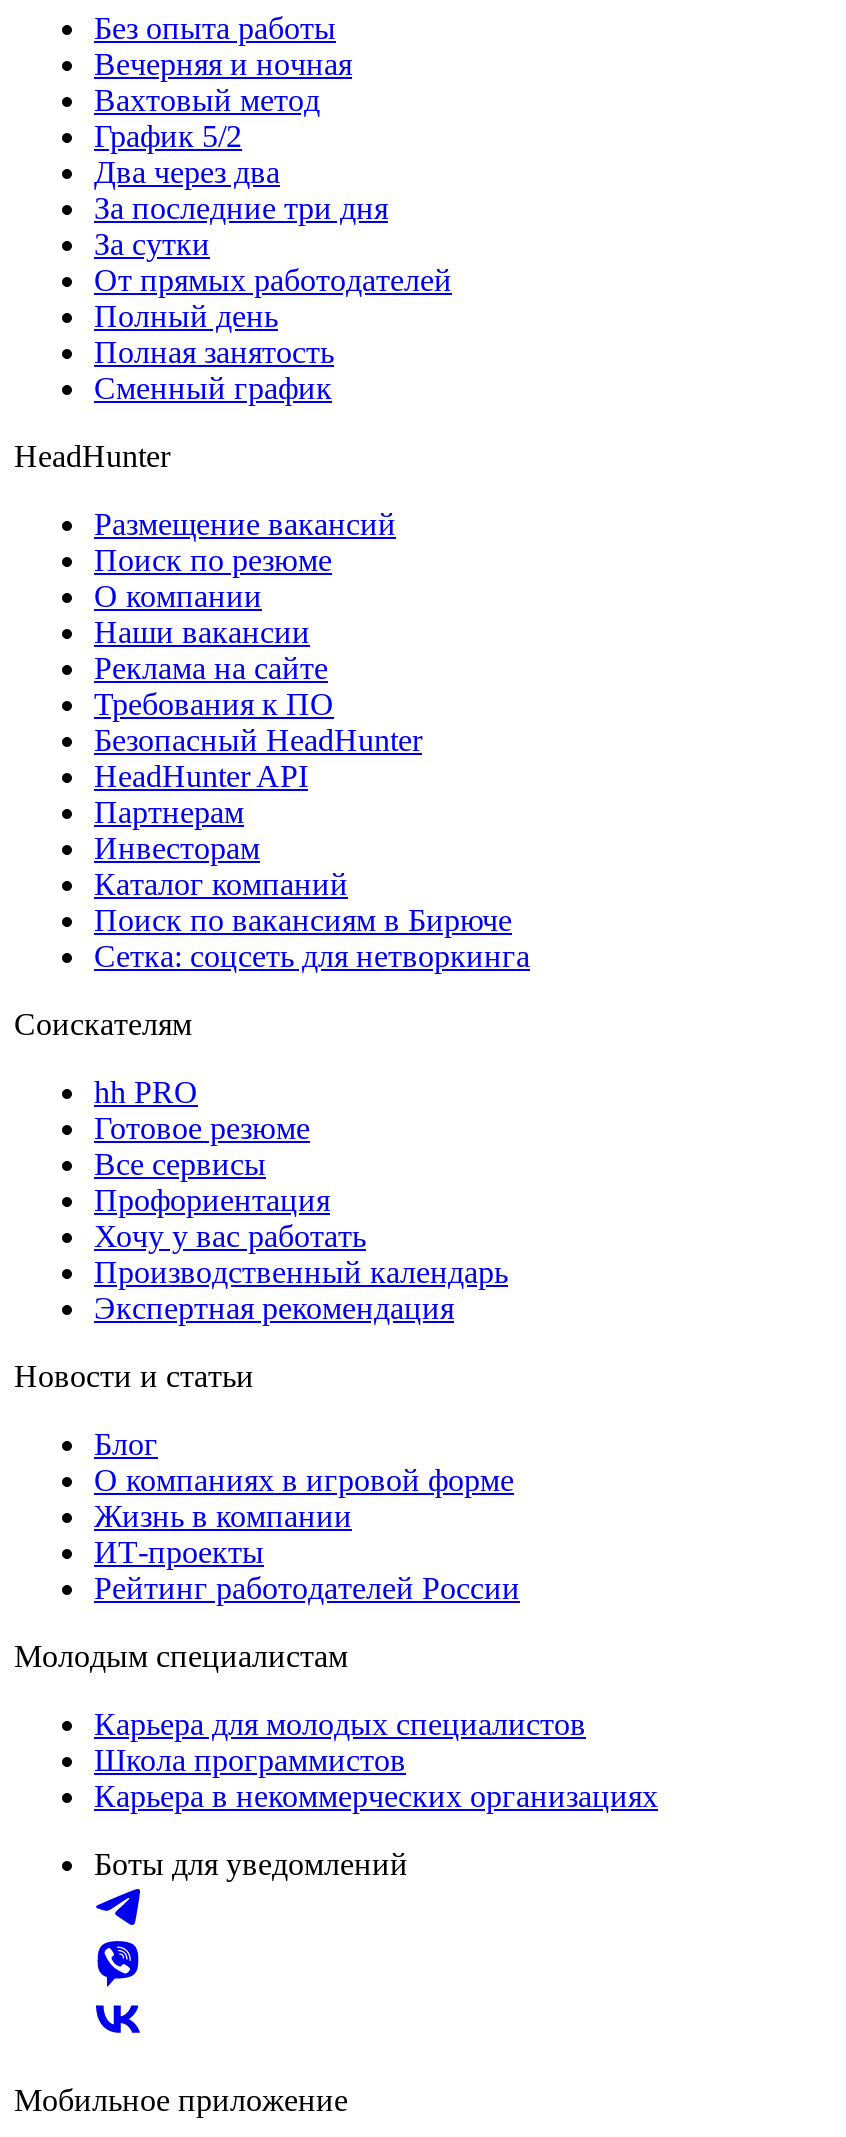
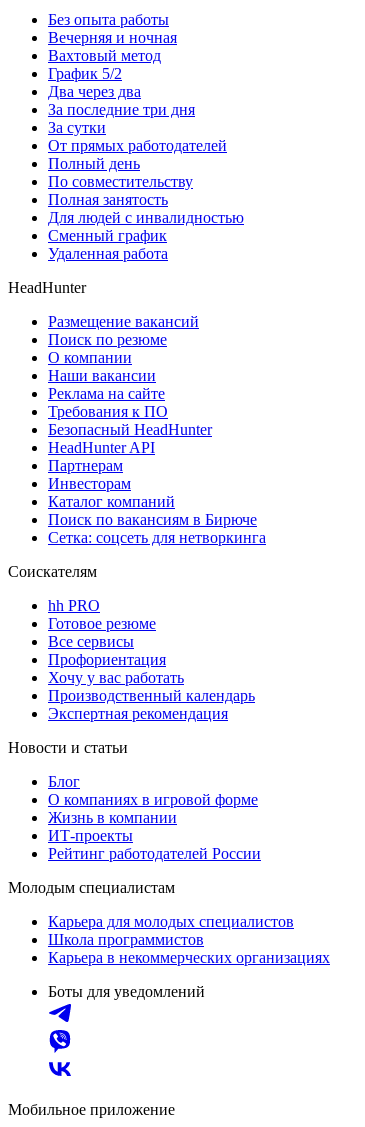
none -> [48,173,193,190] По совместительству
none -> [48,209,244,226] Для людей с инвалидностью
none -> [48,245,168,262] Удаленная работа

